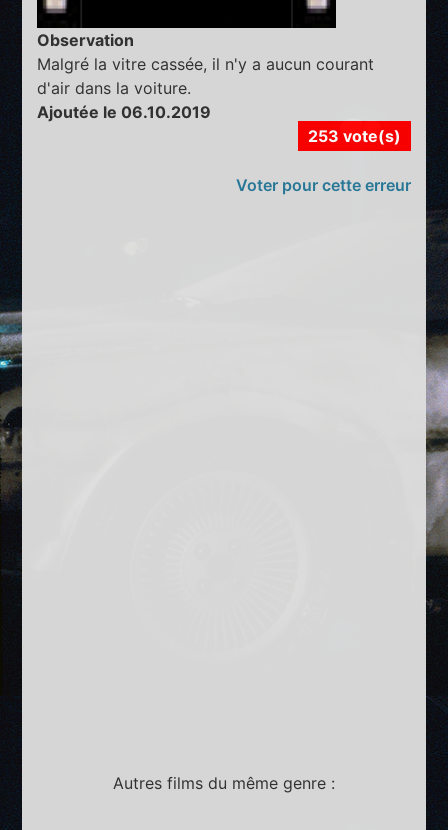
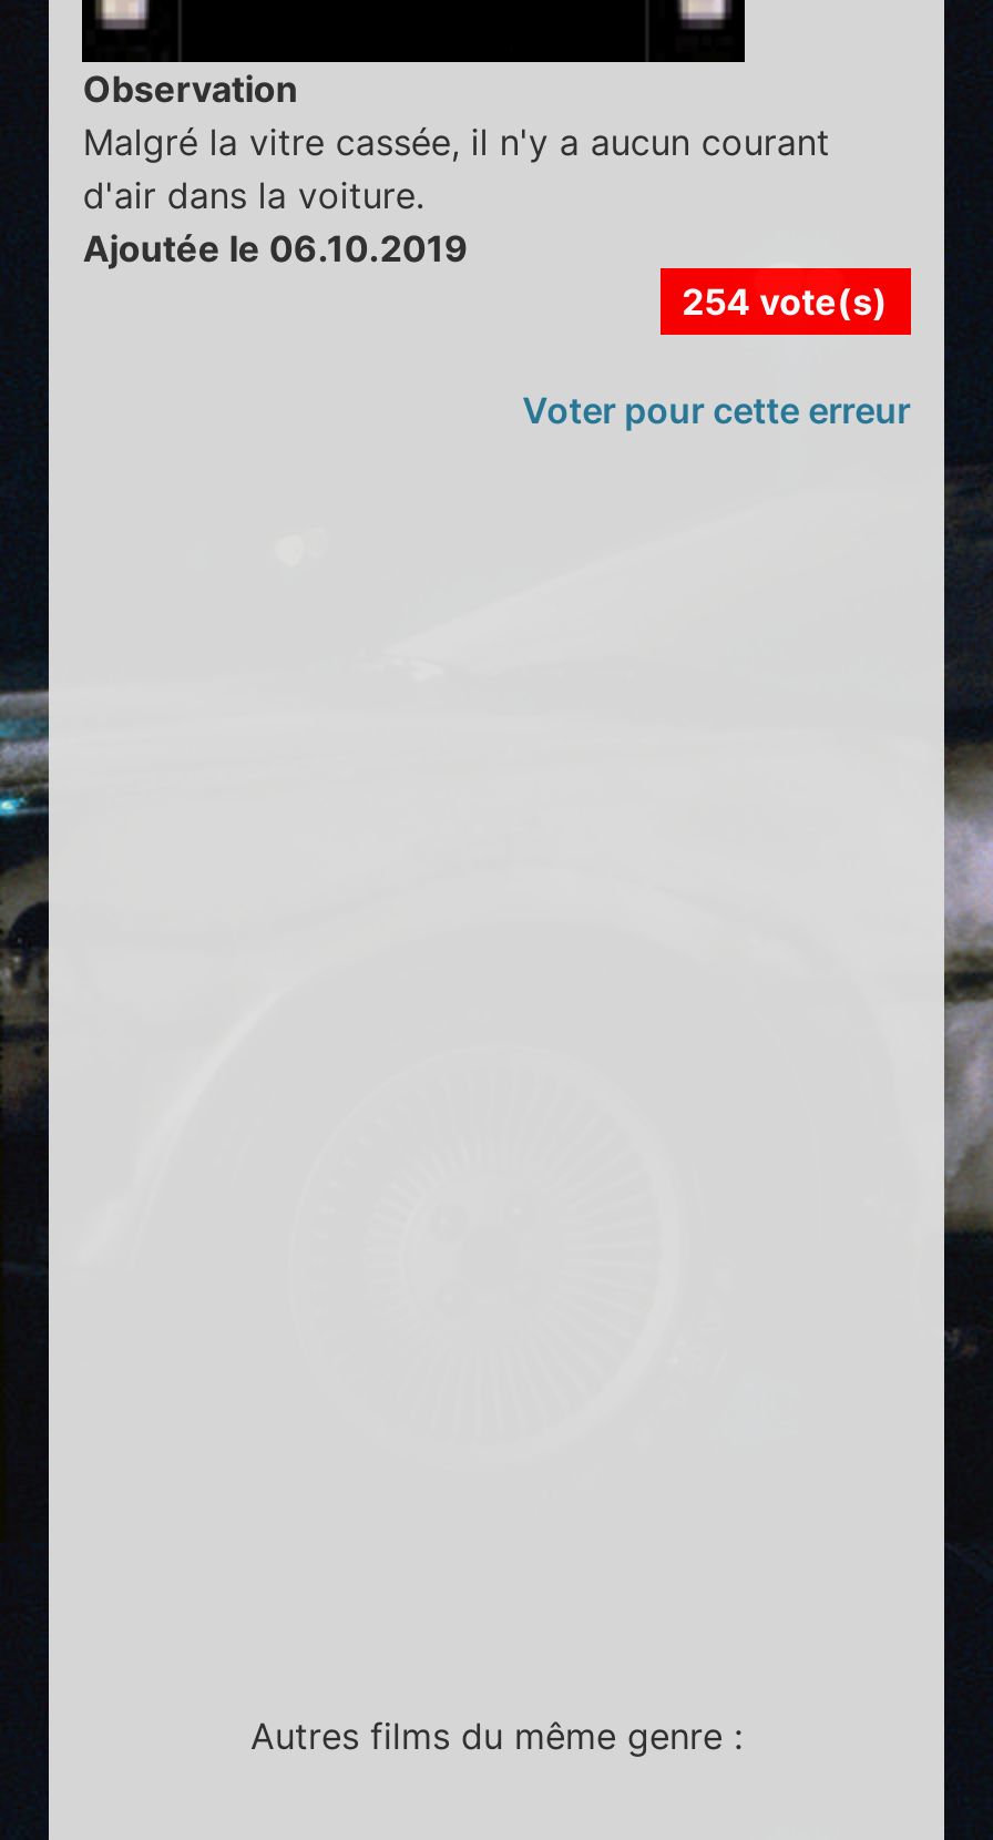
[308,126,401,146] 253 vote(s) -> [682,280,888,325] 254 vote(s)

